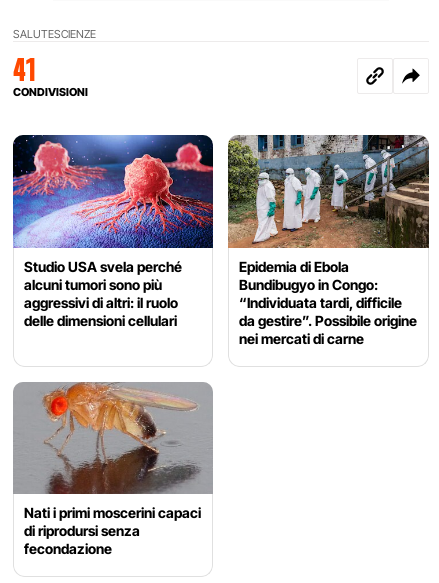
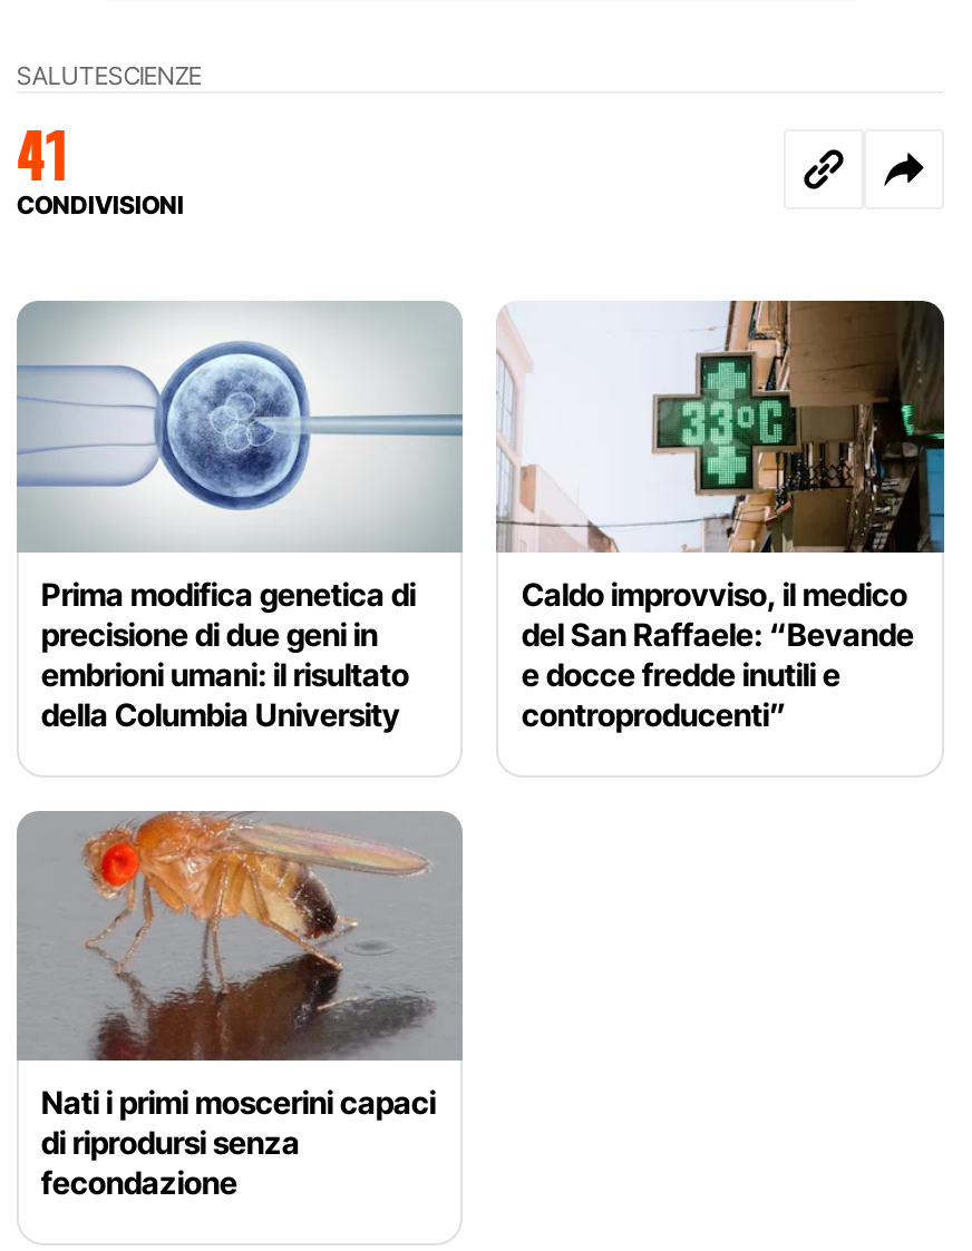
[13,135,214,329] [image] | Studio USA svela perché | alcuni tumori sono più | aggressivi di altri: il ruolo | delle dimensioni cellulari -> [17,303,465,732] [image] | Prima modifica genetica di | precisione di due geni in | embrioni umani: il risultato | della Columbia University
[227,134,430,347] [image] | Epidemia di Ebola | Bundibugyo in Congo: | “Individuata tardi, difficile | da gestire”. Possibile origine | nei mercati di carne -> [496,301,946,732] [image] | Caldo improvviso, il medico | del San Raffaele: “Bevande | e docce fredde inutili e | controproducenti”

